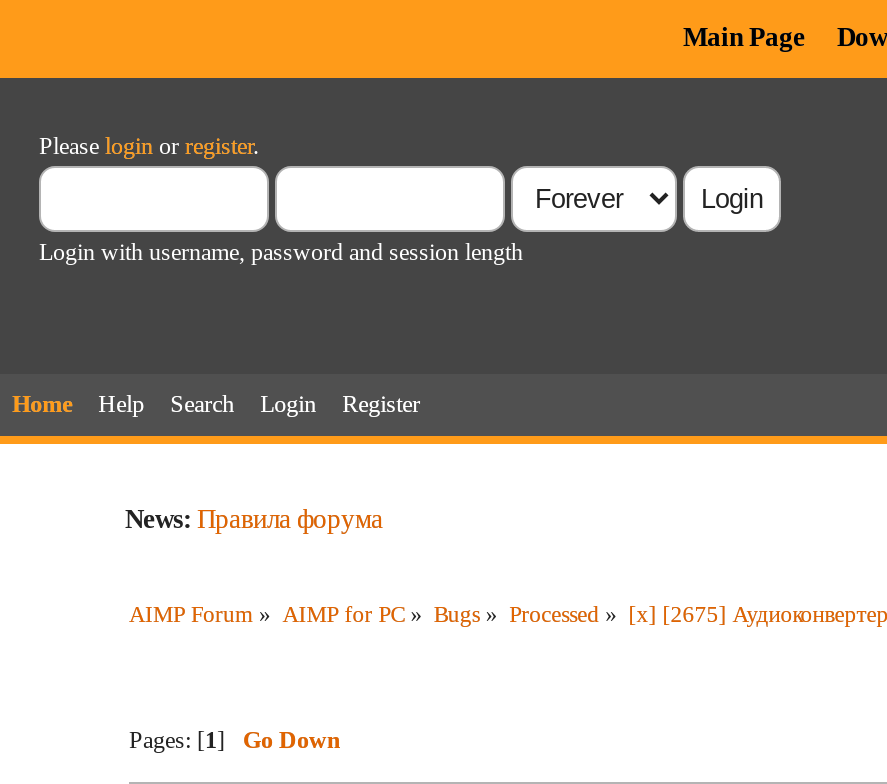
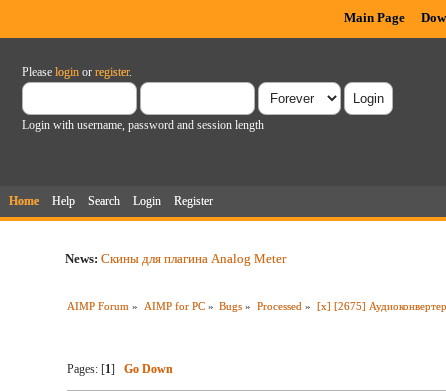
[125,504,383,534] News: Правила форума -> [65,251,286,266] News: Скины для плагина Analog Meter

